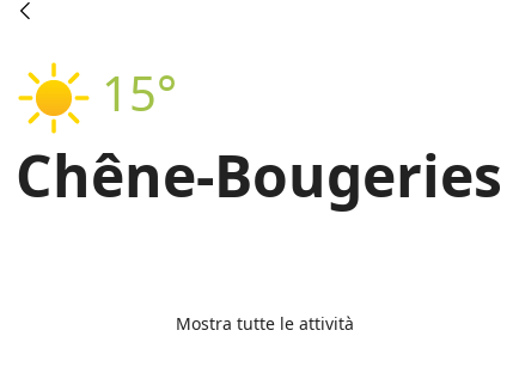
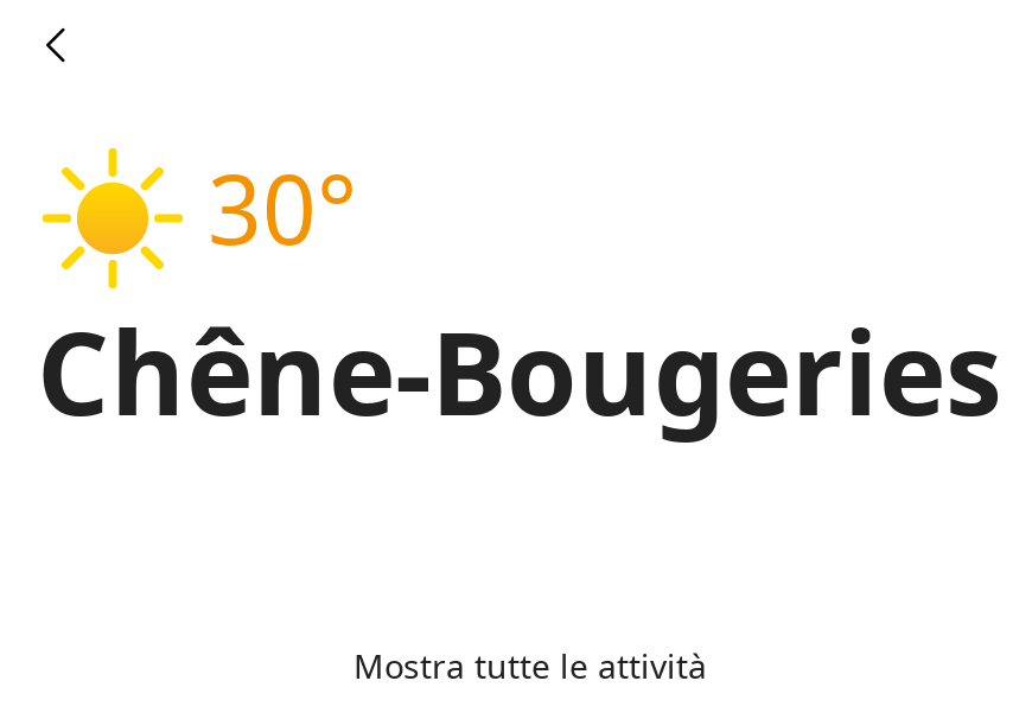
[102,60,177,126] 15° -> [208,142,357,273] 30°

